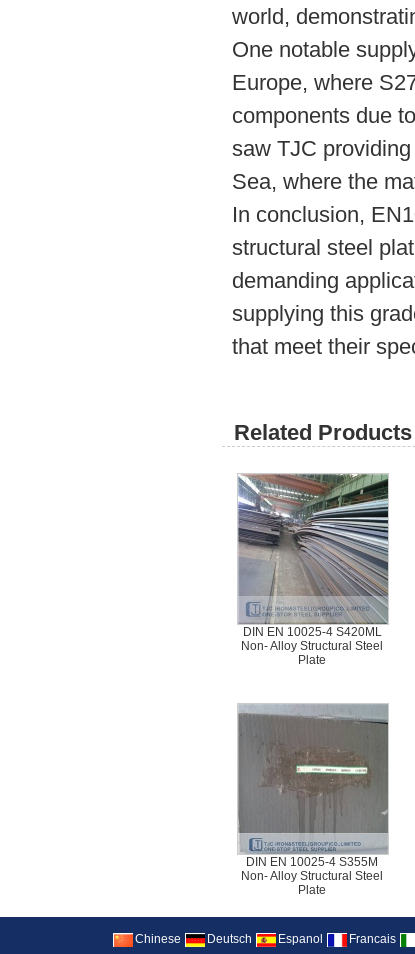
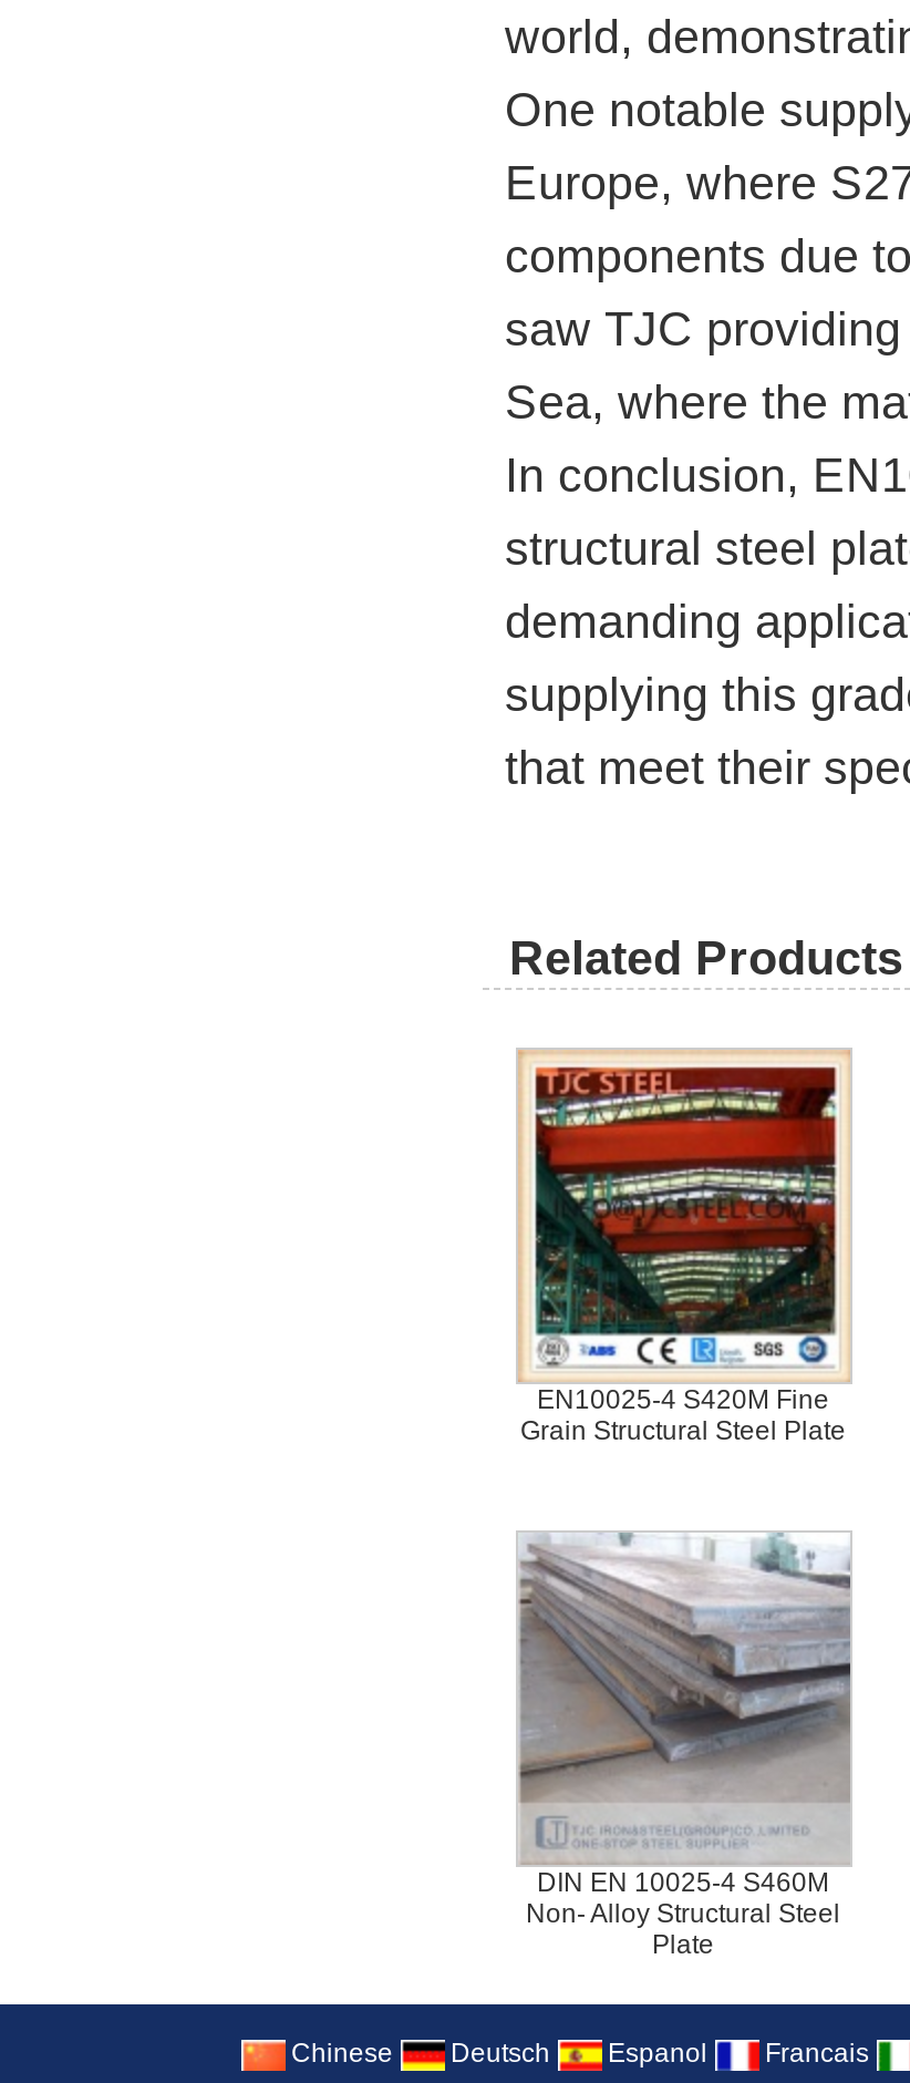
[237,473,389,667] [image] | DIN EN 10025-4 S420ML | Non- Alloy Structural Steel | Plate -> [518,1050,850,1446] [image] | EN10025-4 S420M Fine | Grain Structural Steel Plate
[239,703,388,869] [image] | DIN EN 10025-4 S355M -> [523,1535,850,1898] [image] | DIN EN 10025-4 S460M

